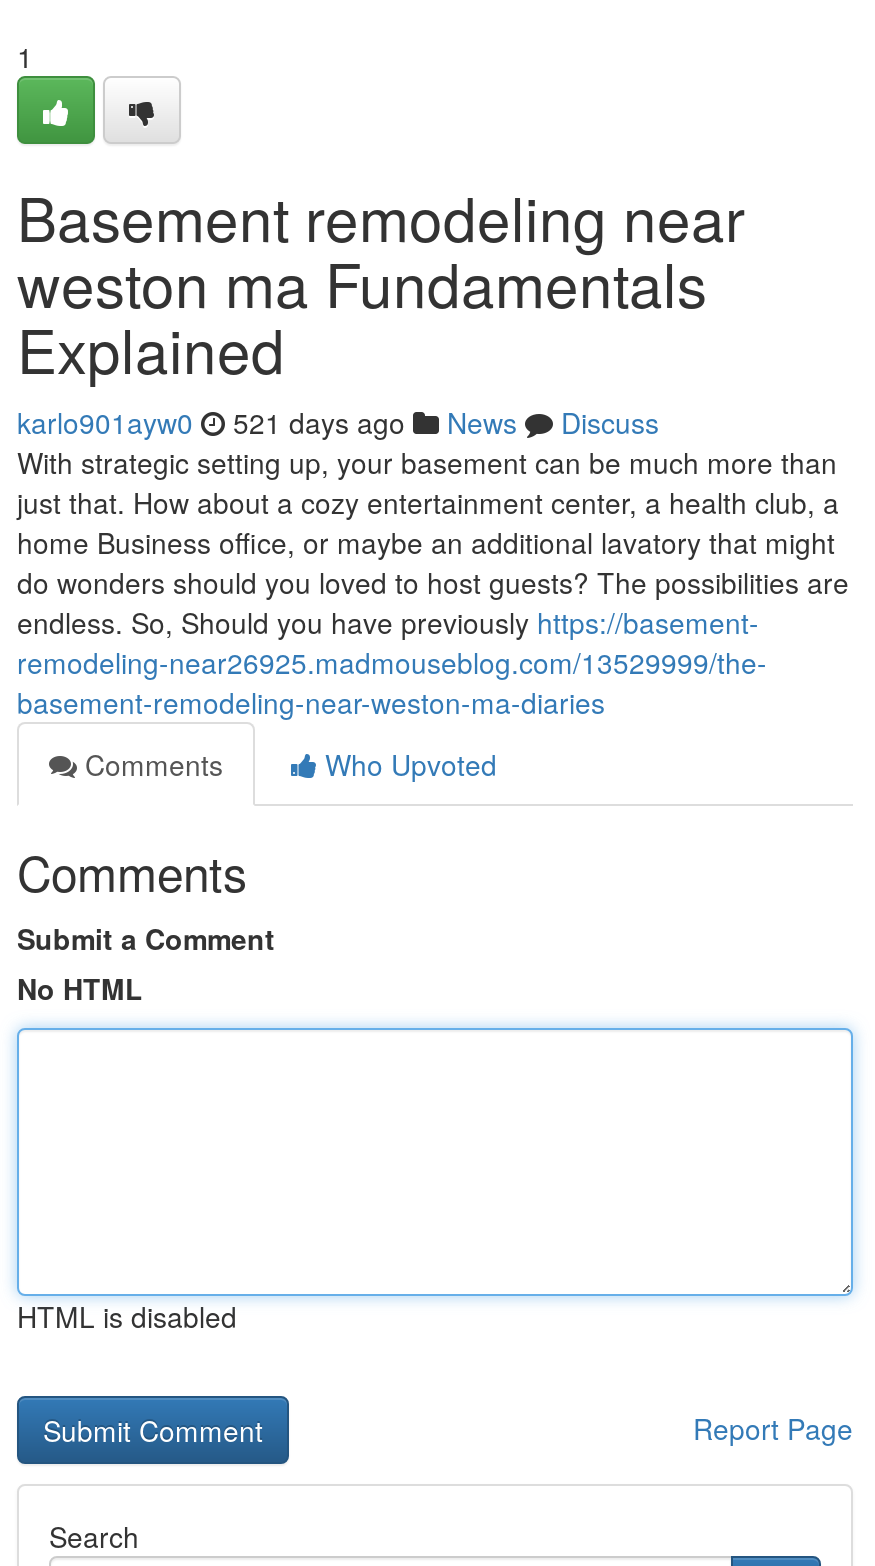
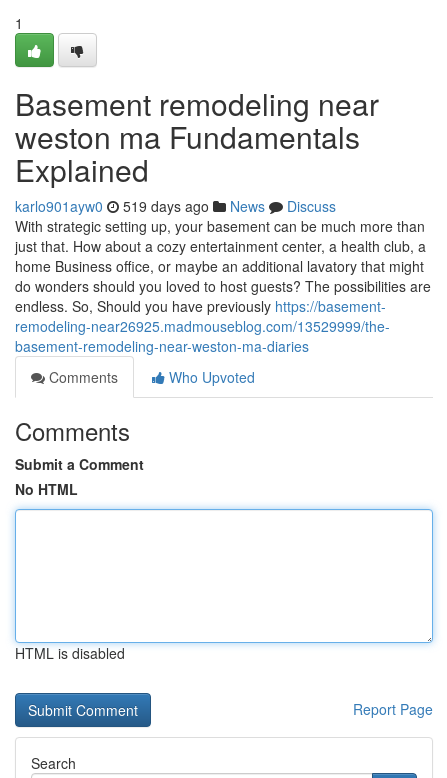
[17,402,659,442] karlo901ayw0 521 days ago News Discuss -> [15,196,336,216] karlo901ayw0 519 days ago News Discuss

